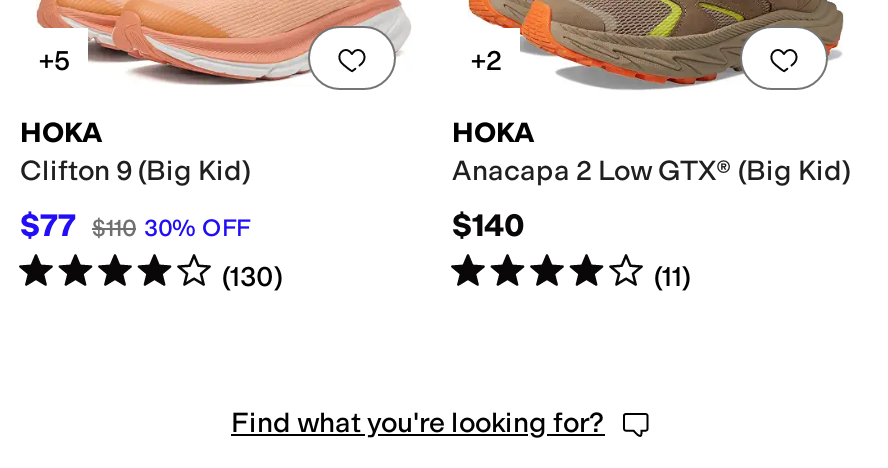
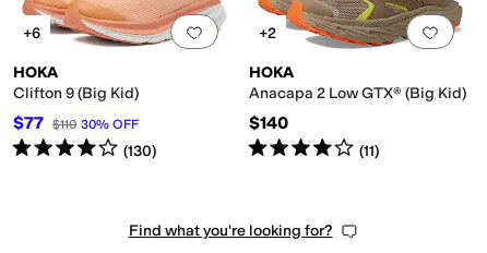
[38,44,70,78] +5 -> [23,24,40,43] +6

